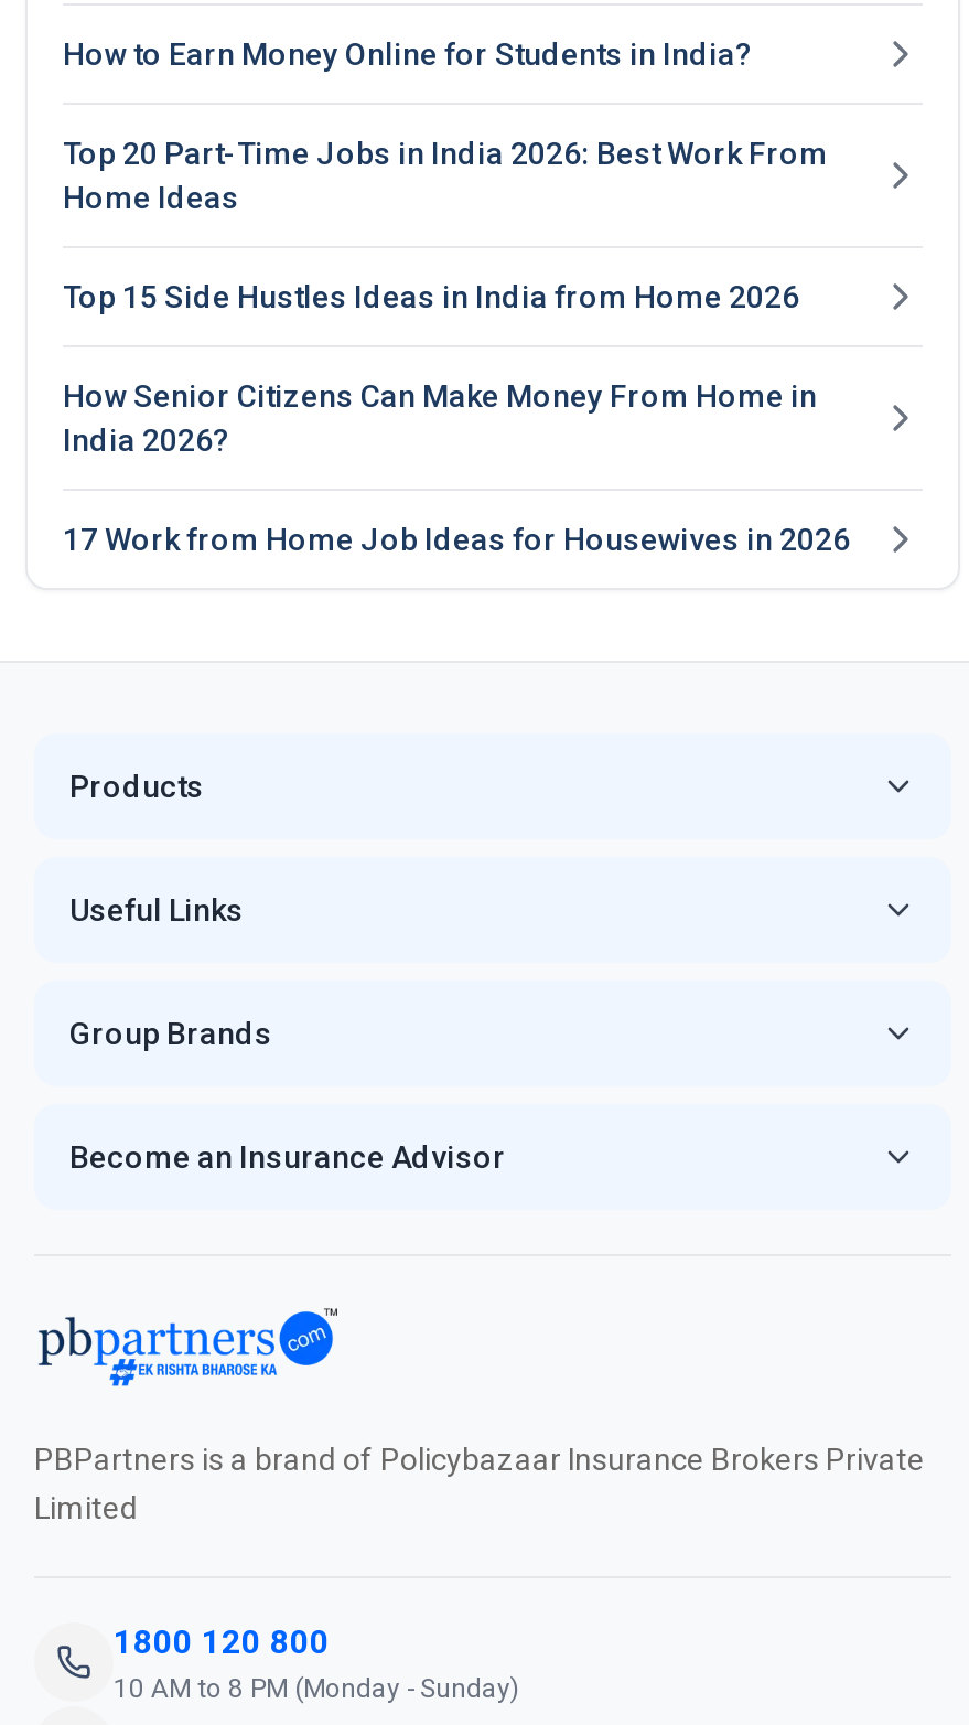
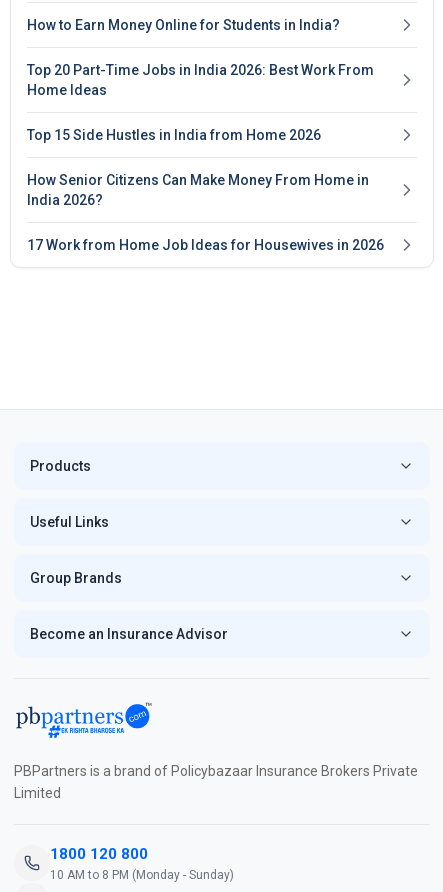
[63,279,799,314] Top 15 Side Hustles Ideas in India from Home 2026 -> [27,127,321,143] Top 15 Side Hustles in India from Home 2026

